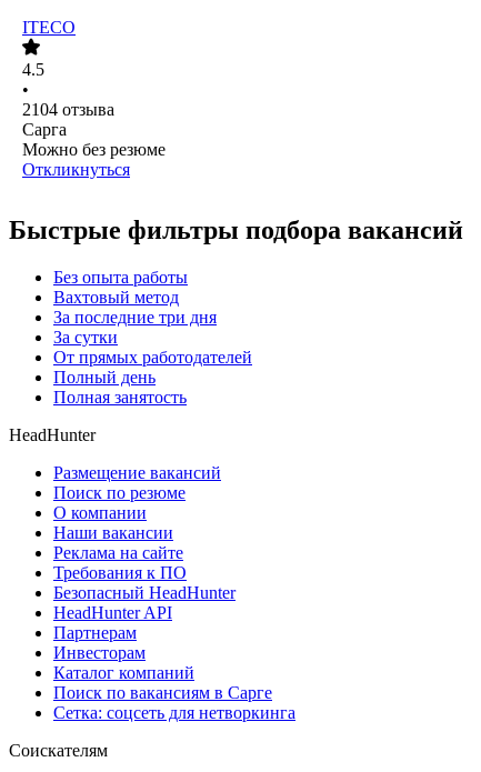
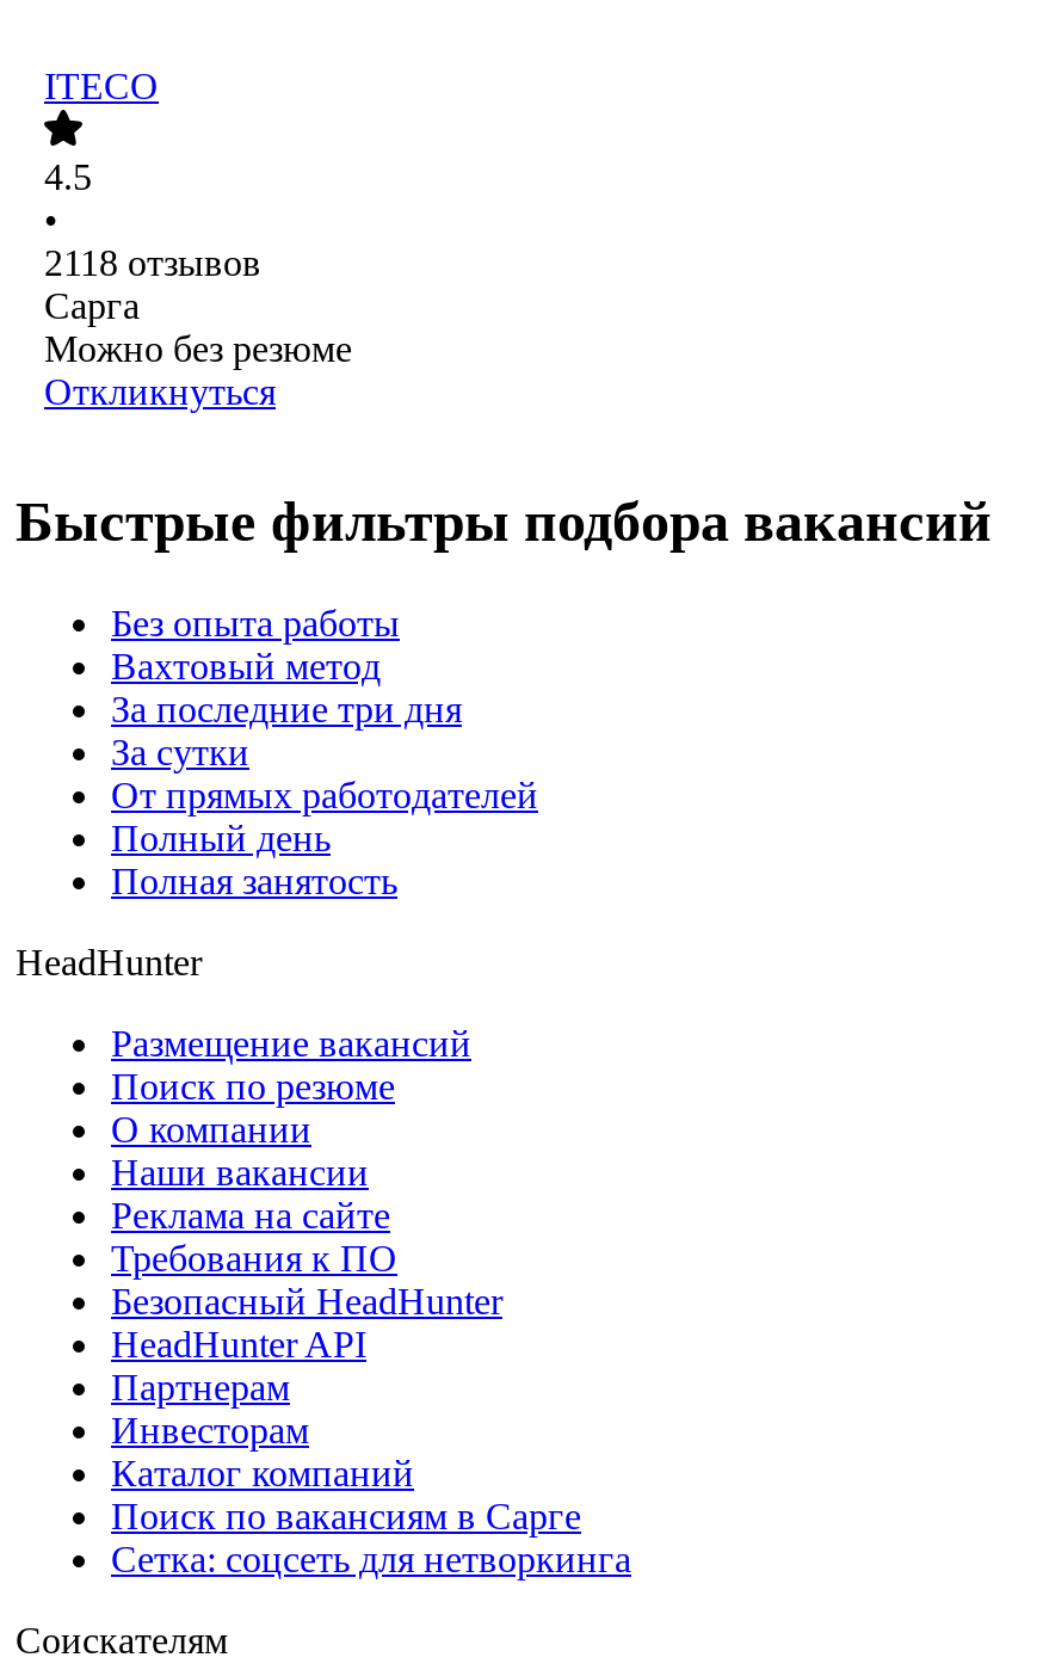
[22,101,114,119] 2104 отзыва -> [44,244,261,284] 2118 отзывов

